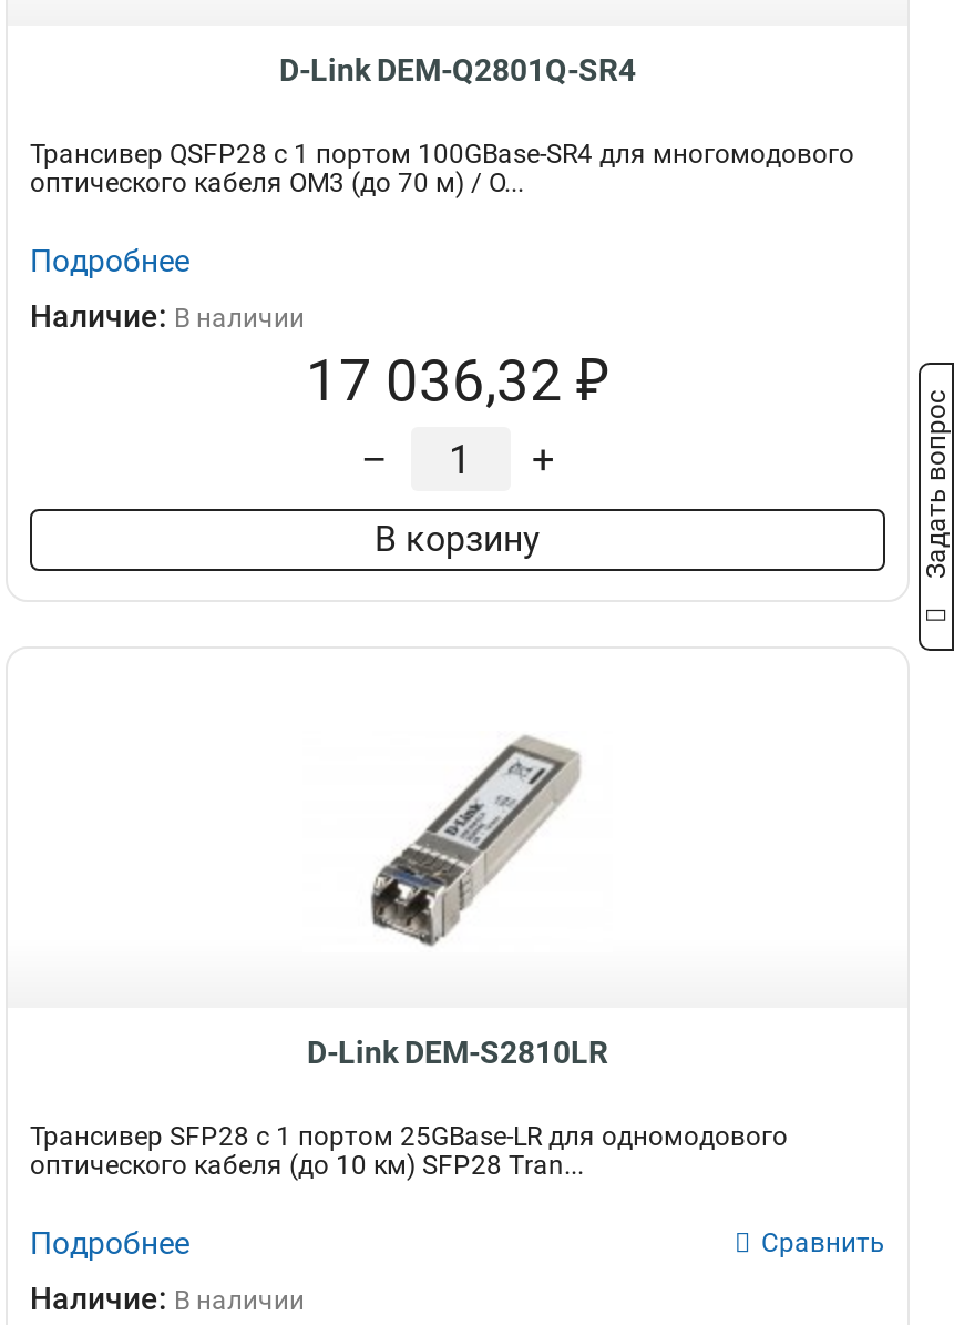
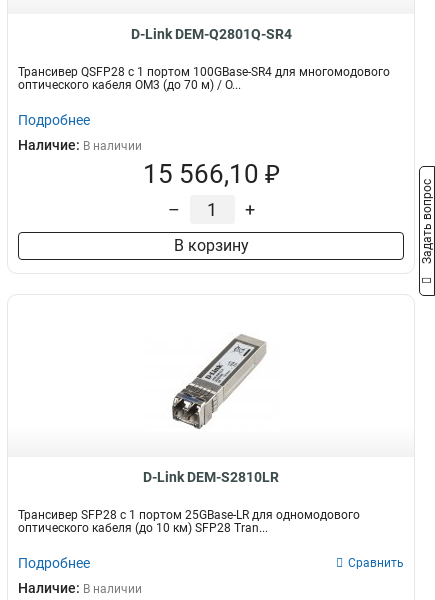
[306,347,609,414] 17 036,32 ₽ -> [142,159,279,189] 15 566,10 ₽

